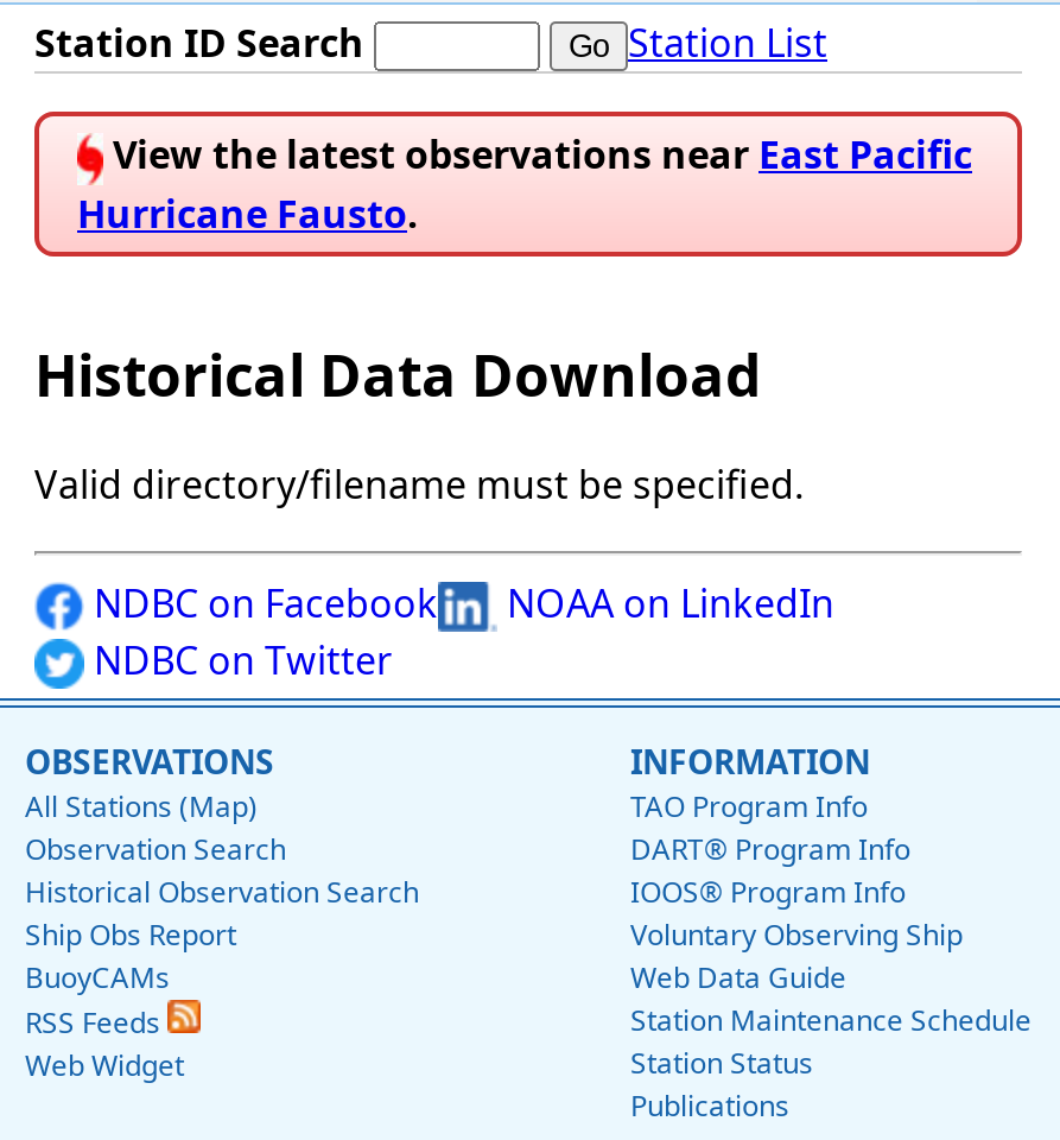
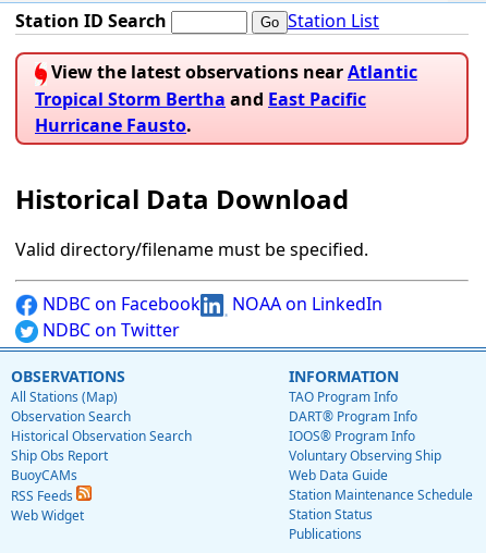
[103,129,972,181] View the latest observations near East Pacific -> [35,60,417,111] View the latest observations near Atlantic | Tropical Storm Bertha and East Pacific

